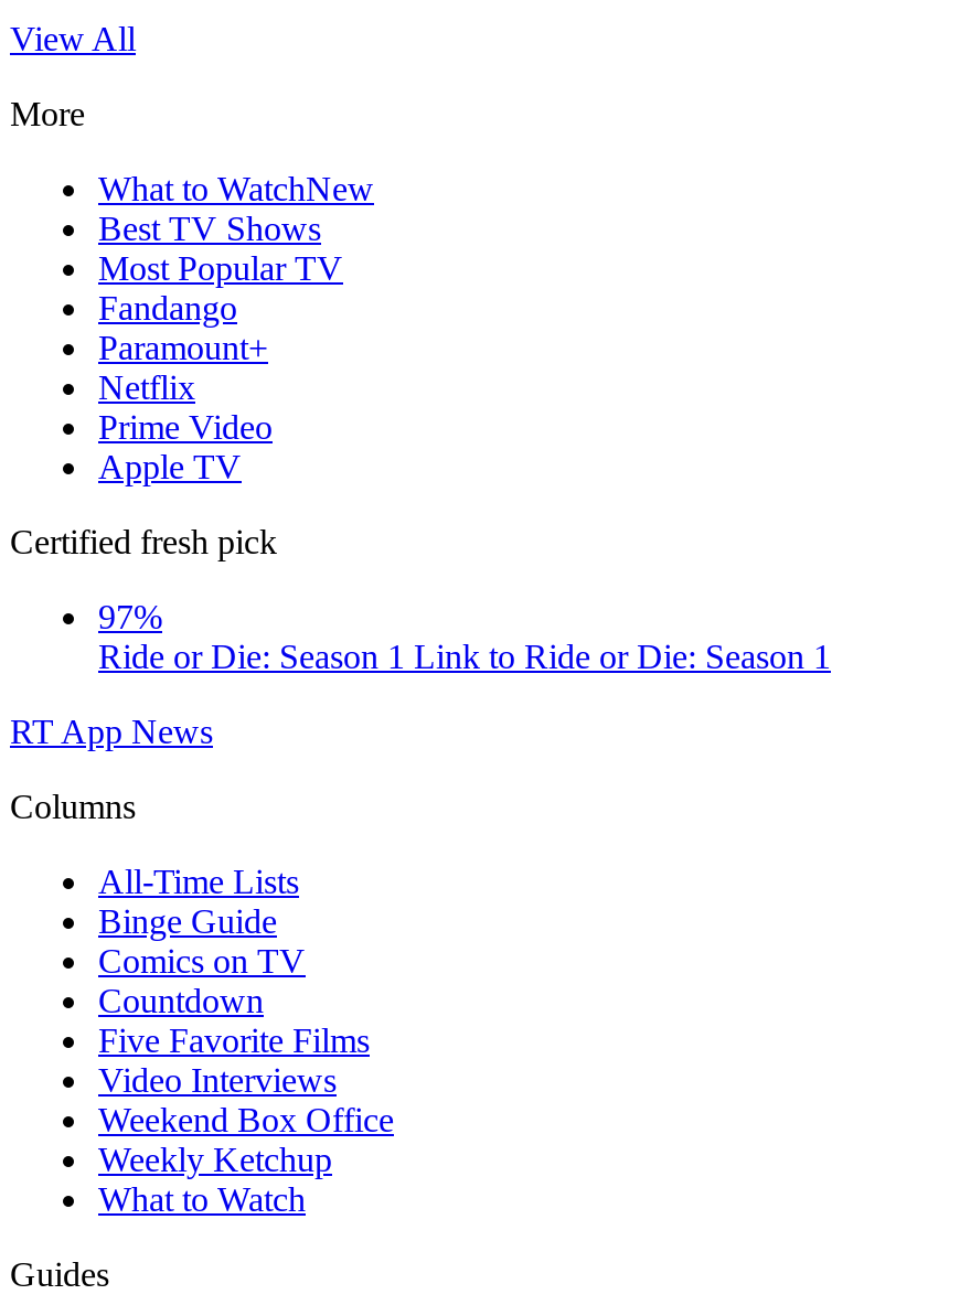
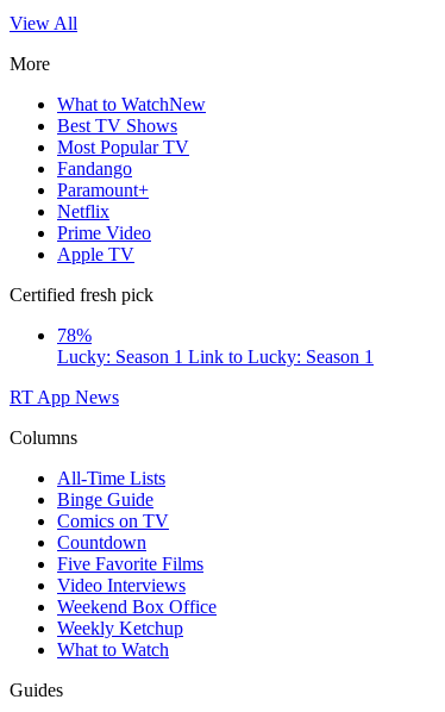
[98,598,831,675] 97% | Ride or Die: Season 1 Link to Ride or Die: Season 1 -> [57,325,374,367] 78% | Lucky: Season 1 Link to Lucky: Season 1

